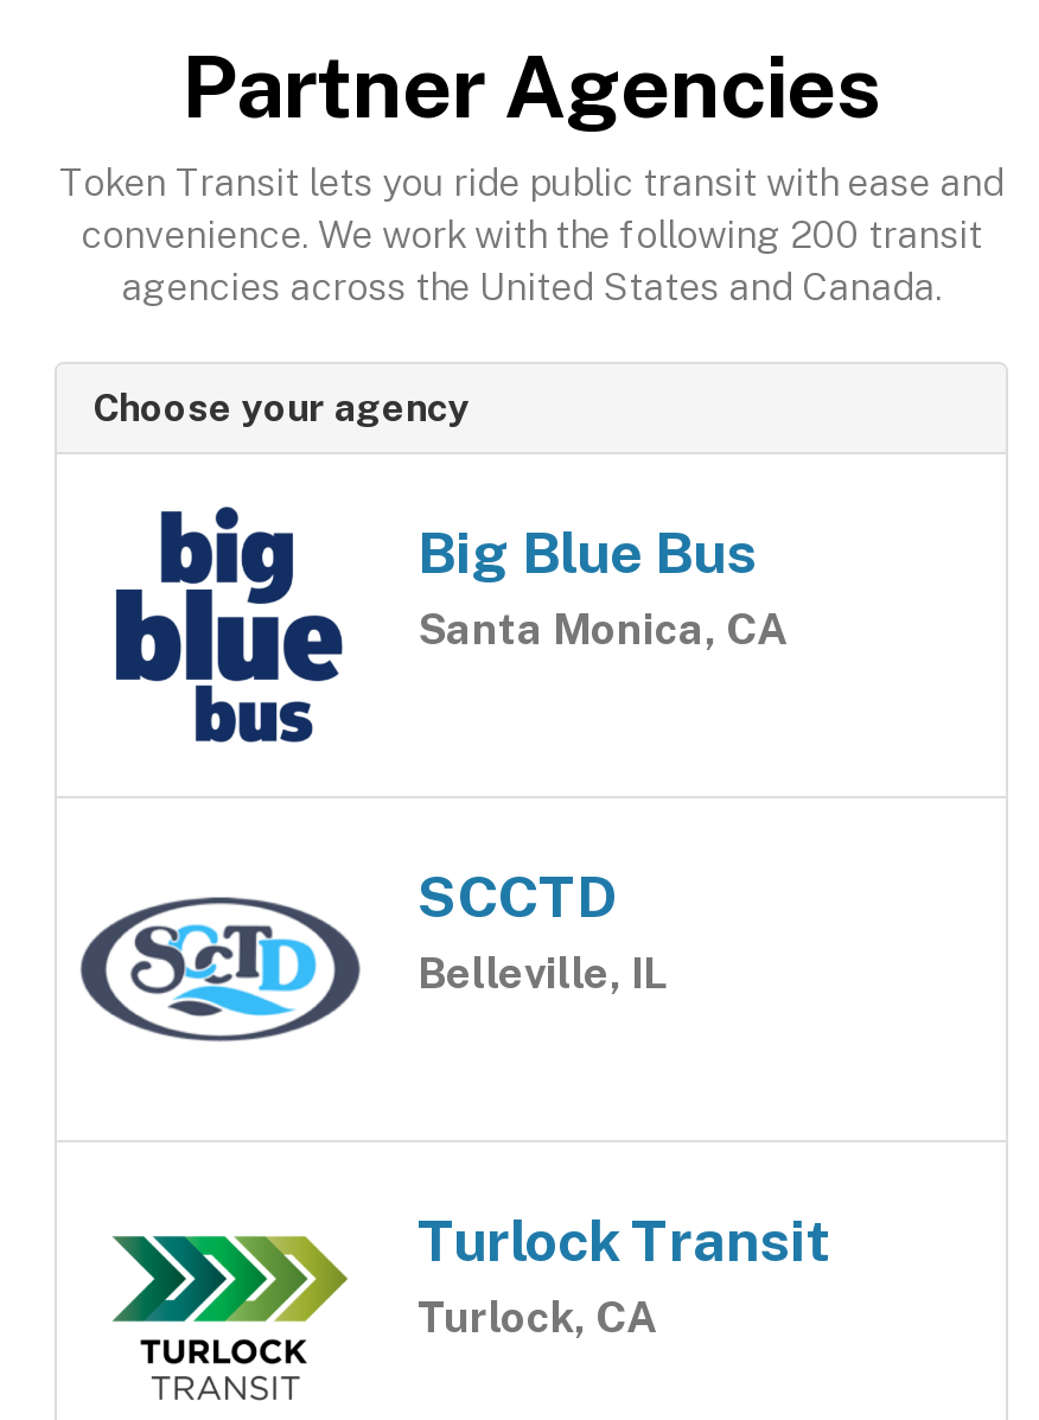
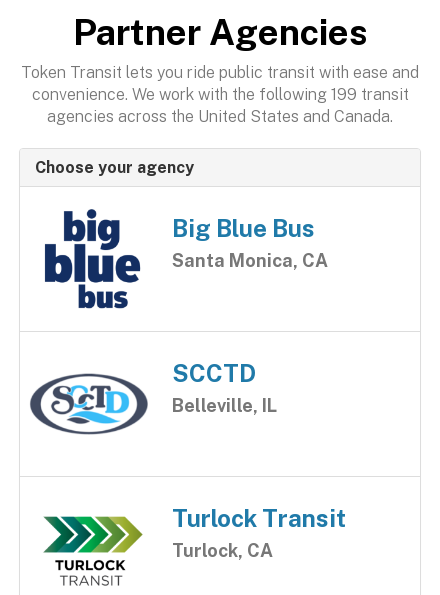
[81,212,982,257] convenience. We work with the following 200 transit -> [31,85,408,104] convenience. We work with the following 199 transit

